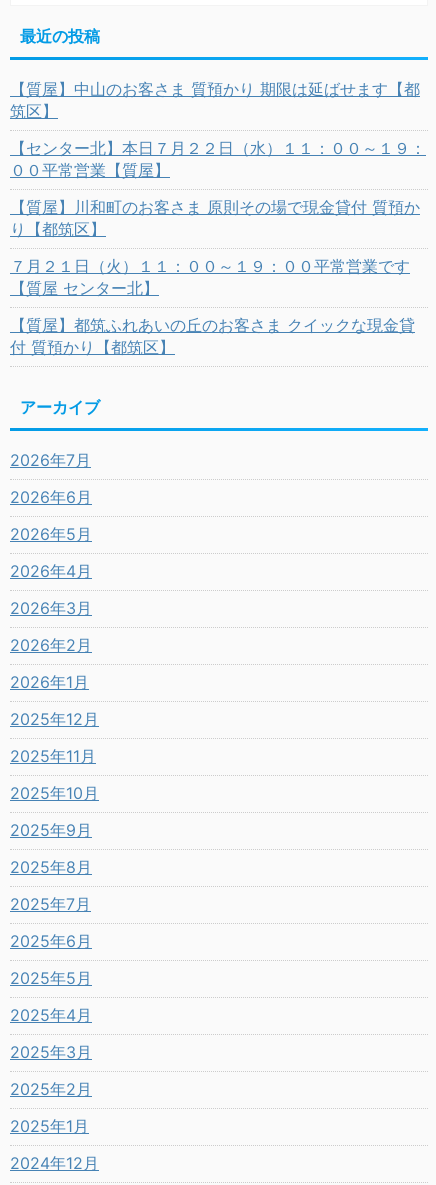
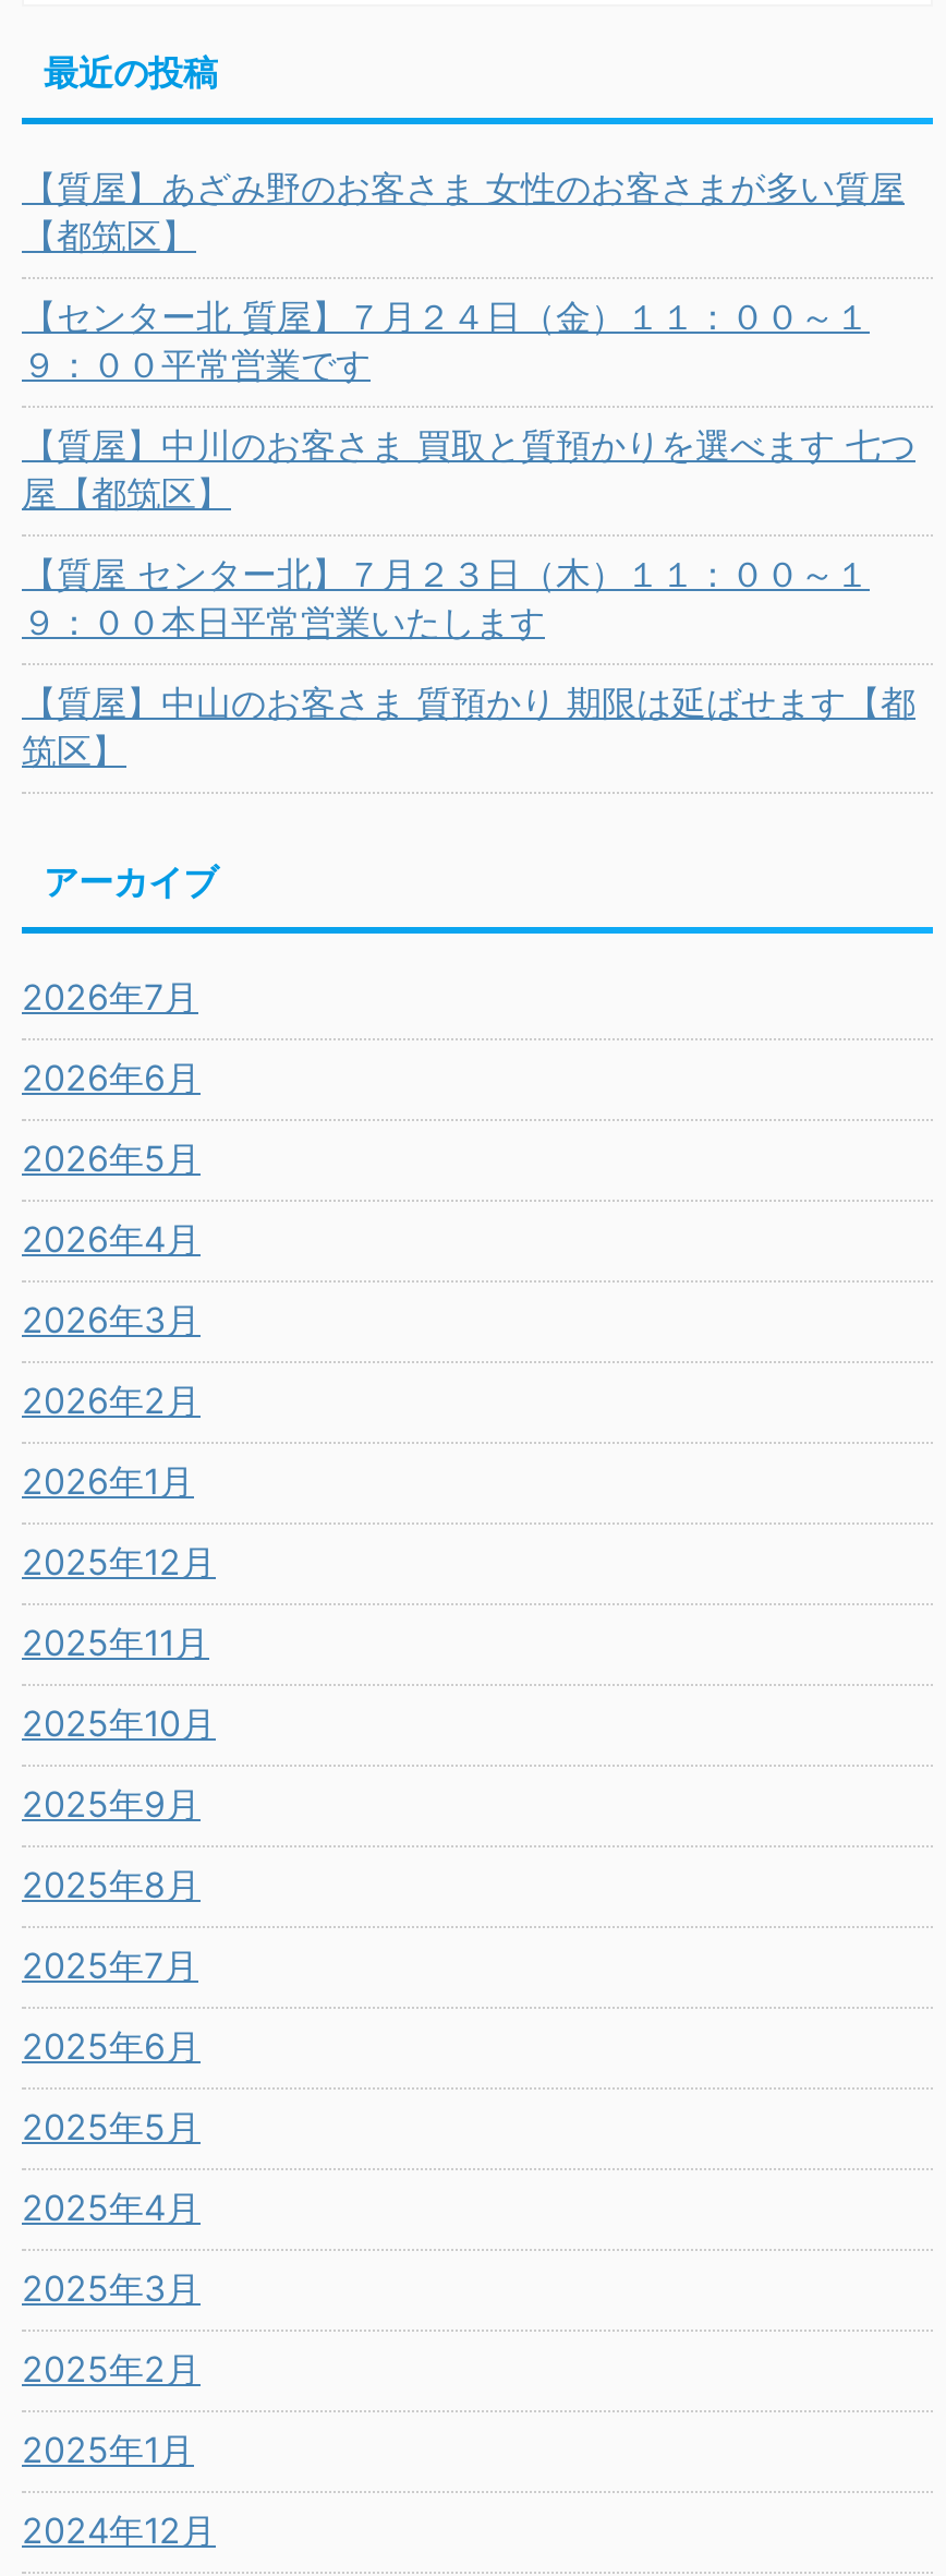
none -> [22,166,915,643] 【質屋】あざみ野のお客さま 女性のお客さまが多い質屋 | 【都筑区】 | 【センター北 質屋】７月２４日（金）１１：００～１ | ９：００平常営業です | 【質屋】中川のお客さま 買取と質預かりを選べます 七つ | 屋【都筑区】 | 【質屋 センター北】７月２３日（木）１１：００～１ | ９：００本日平常営業いたします
moved [10,79,420,121] -> [22,681,915,772]: 【質屋】中山のお客さま 質預かり 期限は延ばせます【都 | 筑区】
[10,138,426,357] 【センター北】本日７月２２日（水）１１：００～１９： | ００平常営業【質屋】 | 【質屋】川和町のお客さま 原則その場で現金貸付 質預か | り【都筑区】 | ７月２１日（火）１１：００～１９：００平常営業です | 【質屋 センター北】 | 【質屋】都筑ふれあいの丘のお客さま クイックな現金貸 | 付 質預かり【都筑区】 -> none

